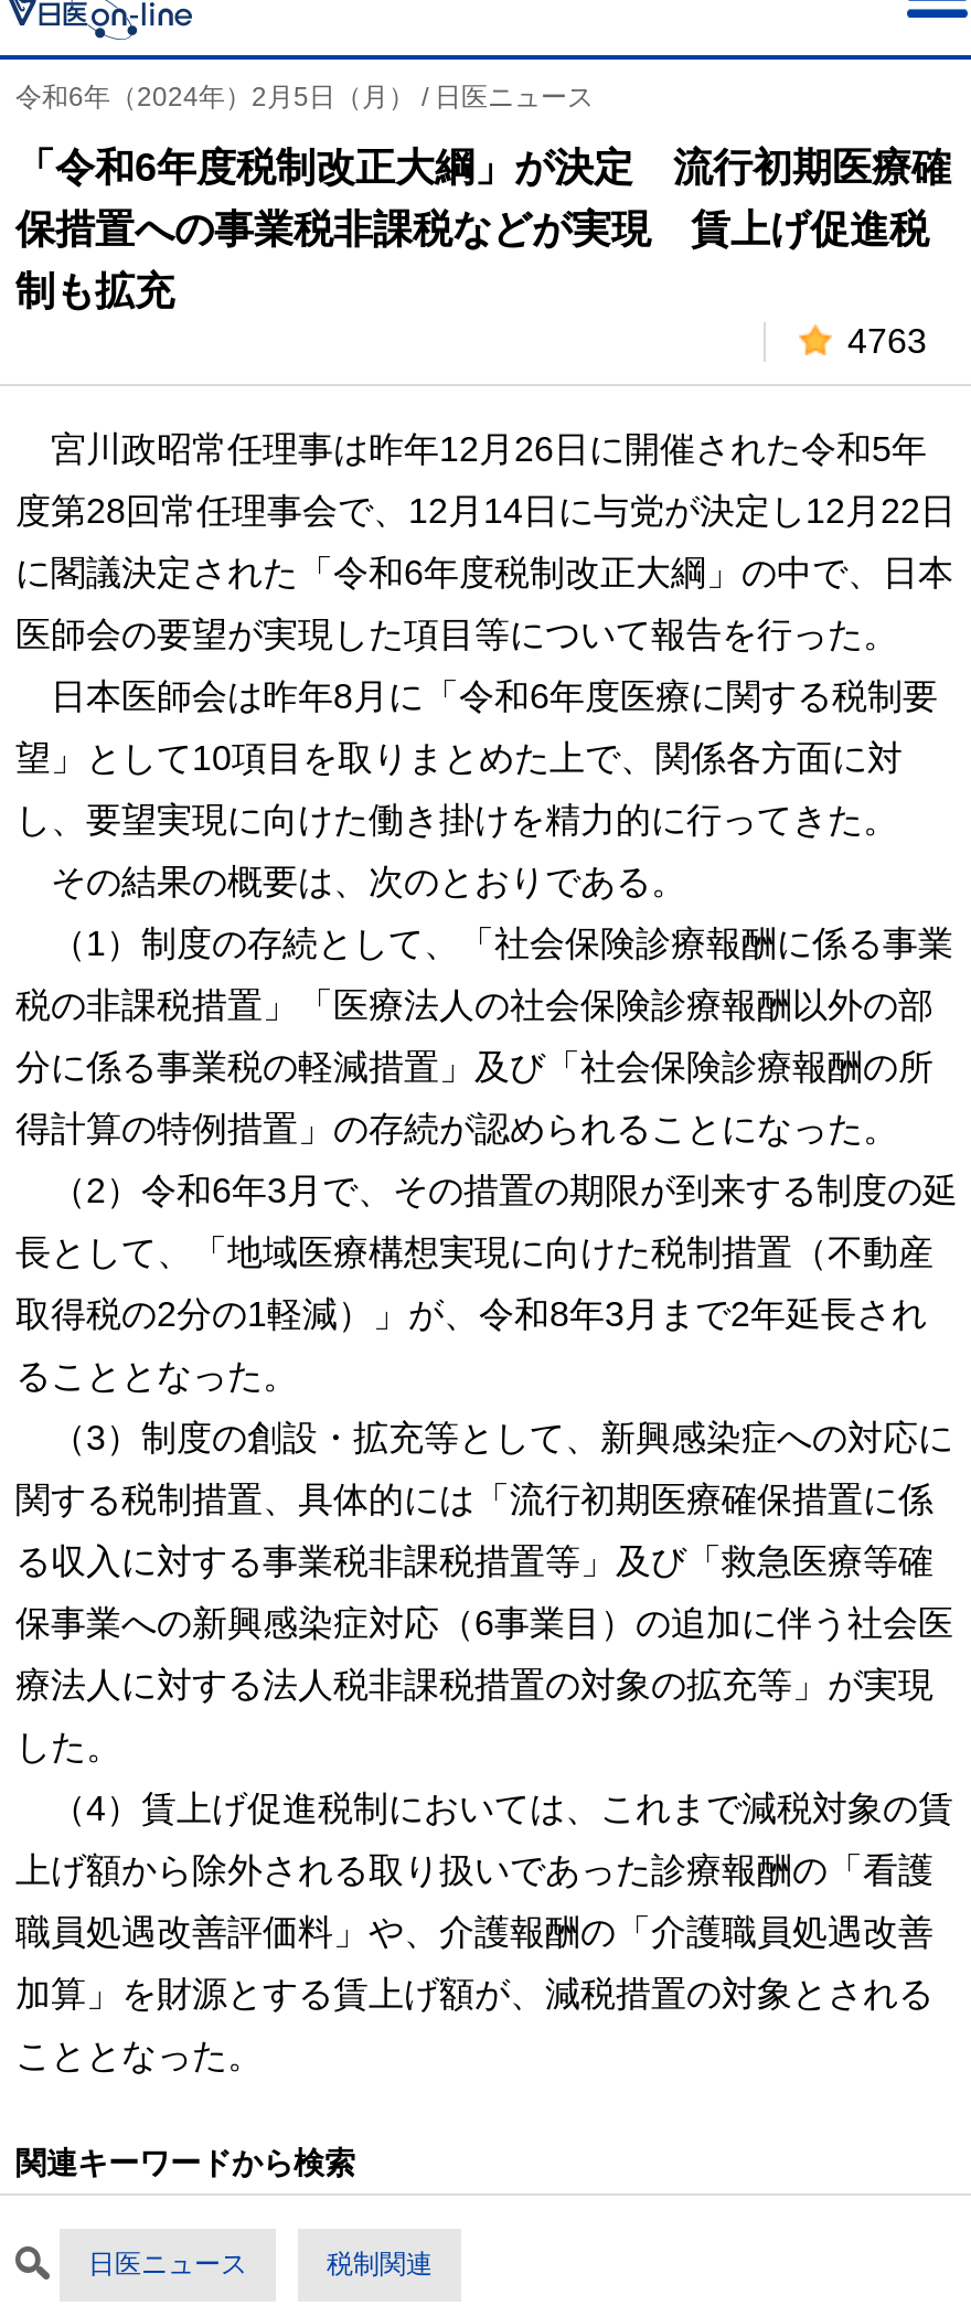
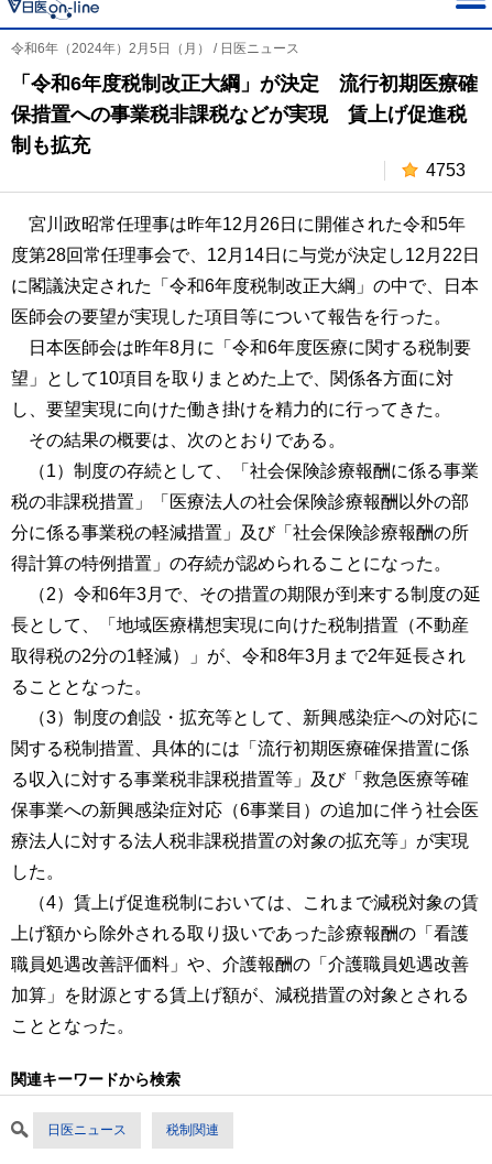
[847,322,927,360] 4763 -> [426,161,466,180] 4753

